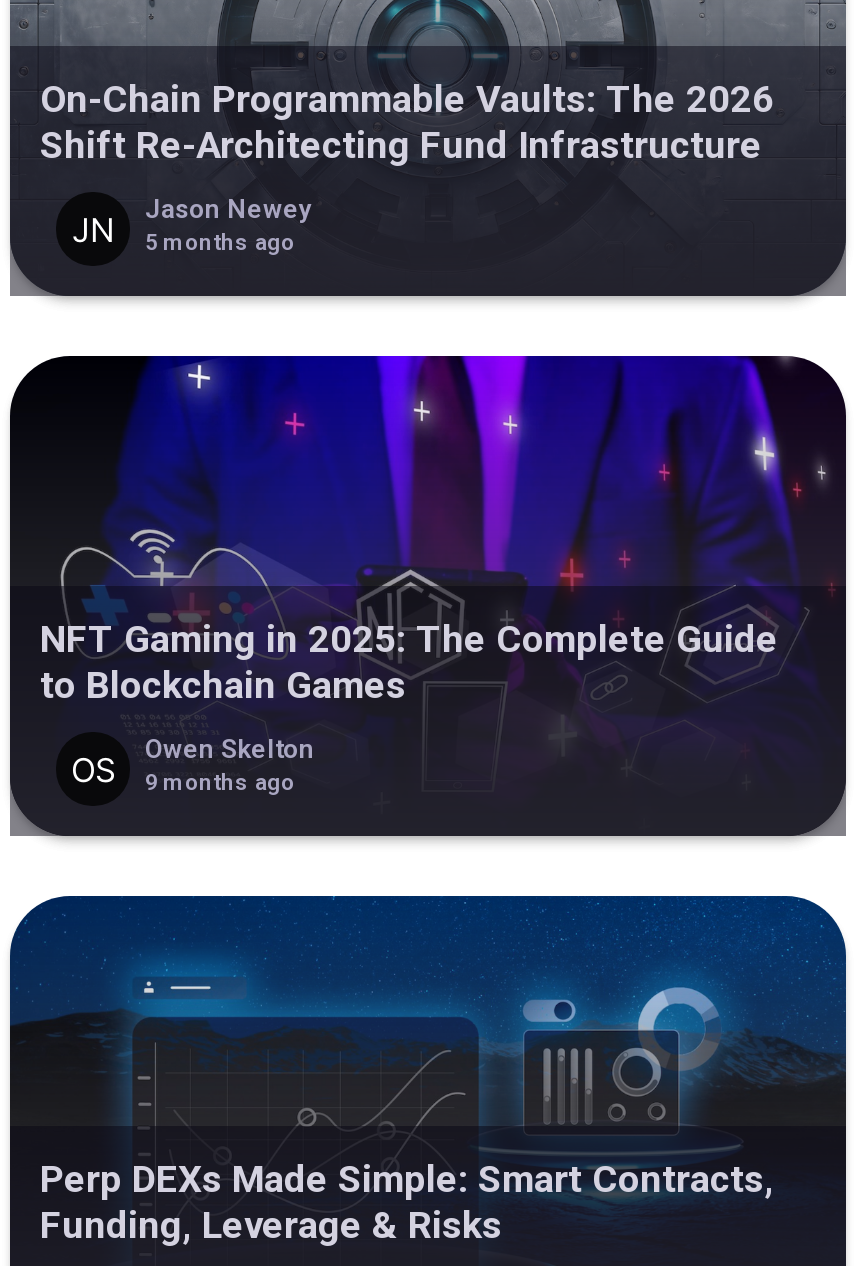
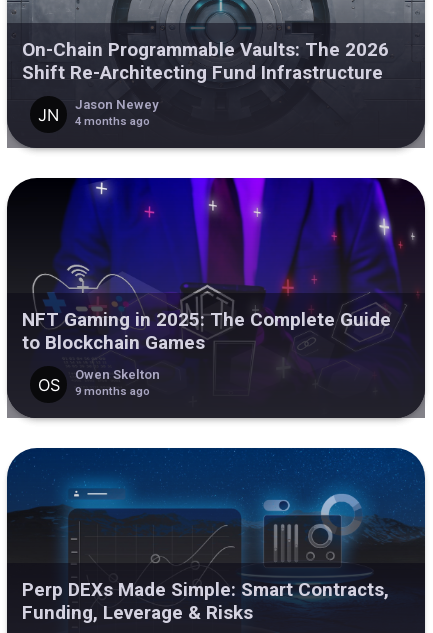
[145,229,295,255] 5 months ago -> [74,115,149,128] 4 months ago

